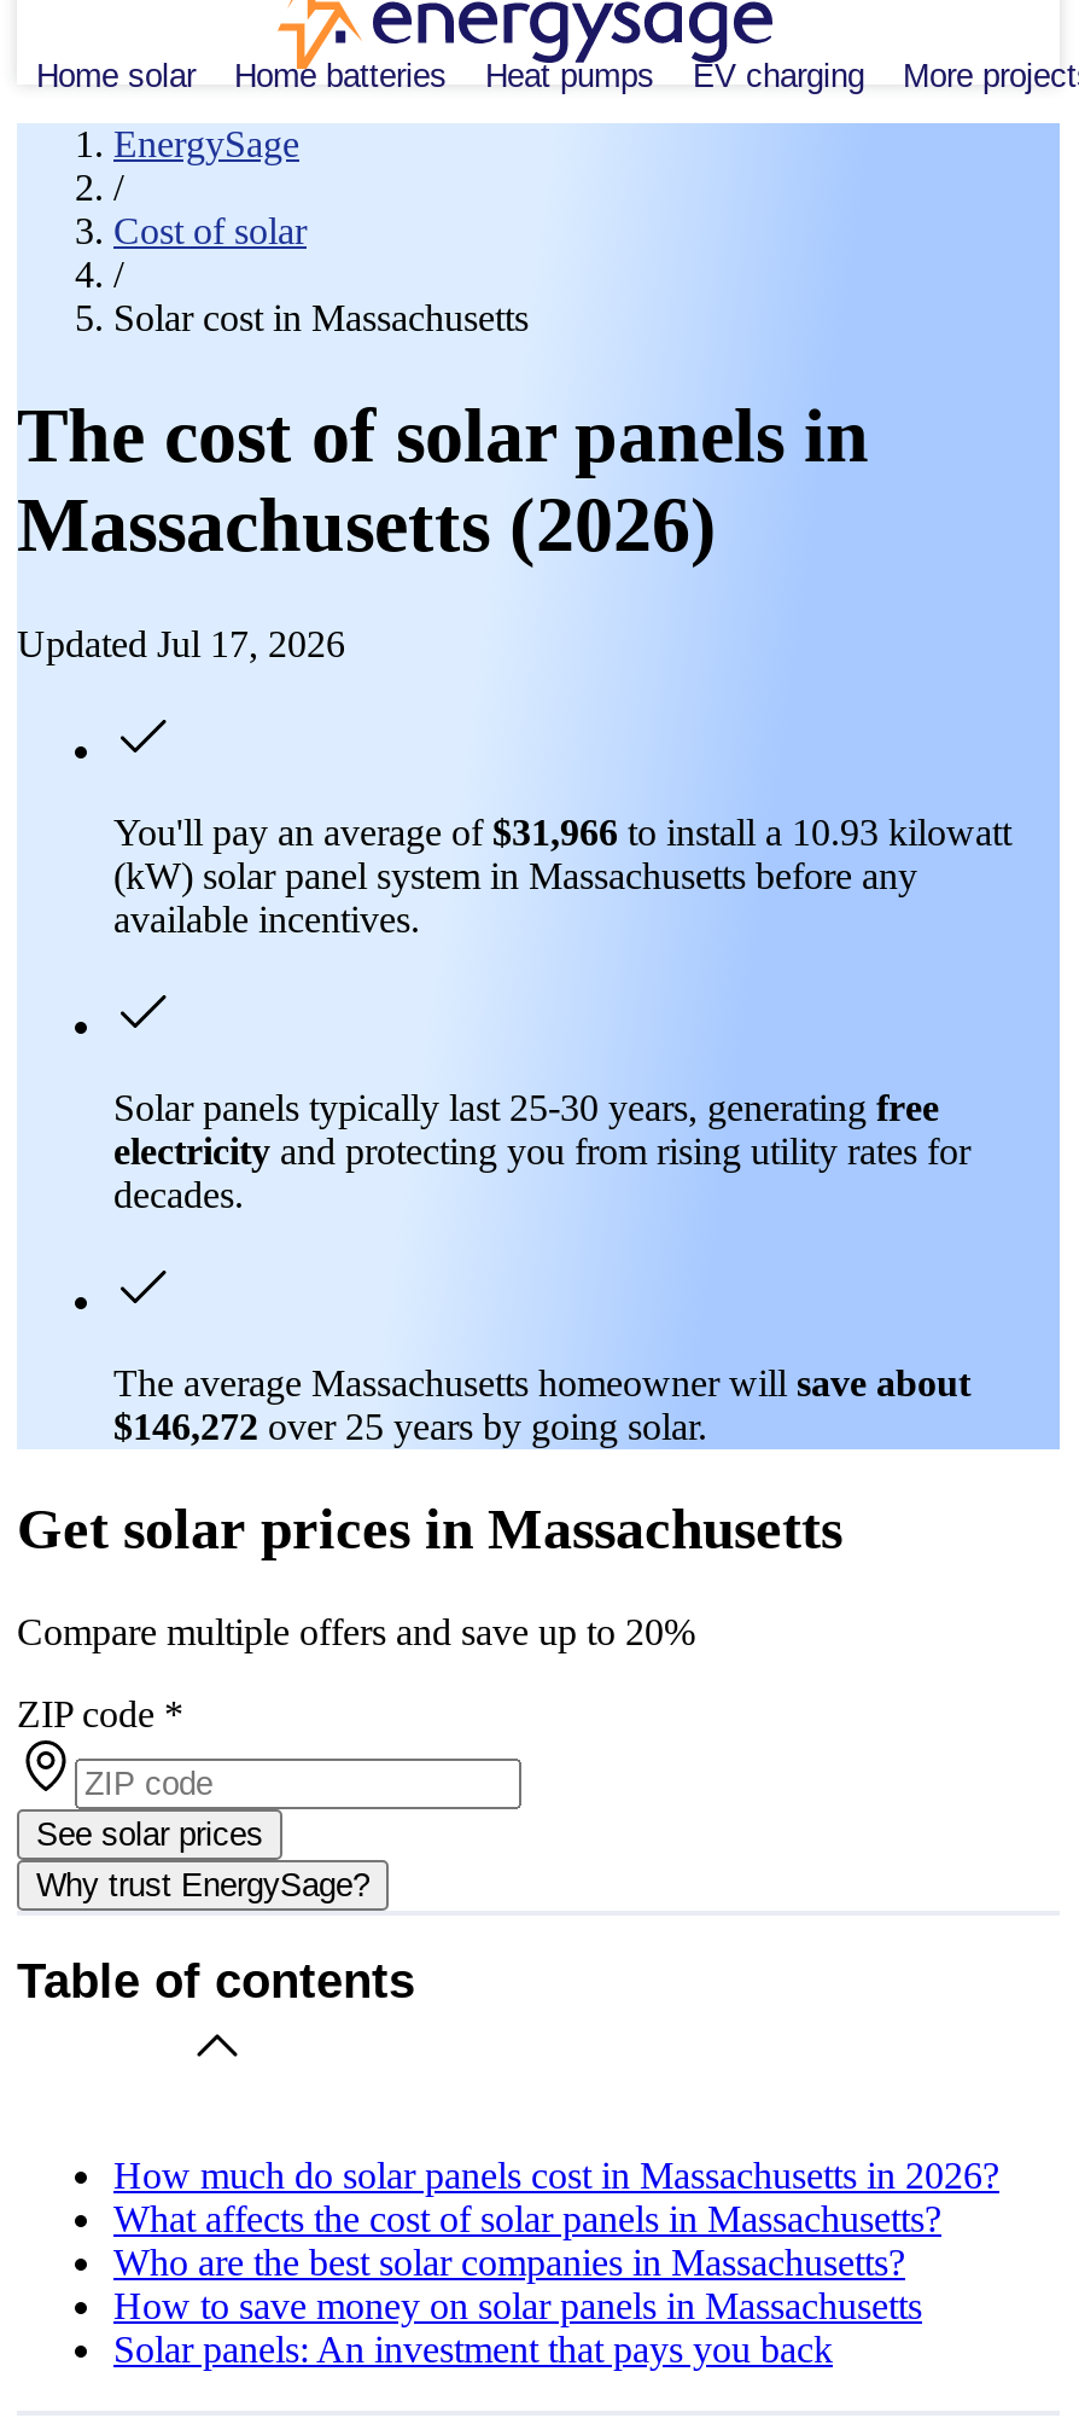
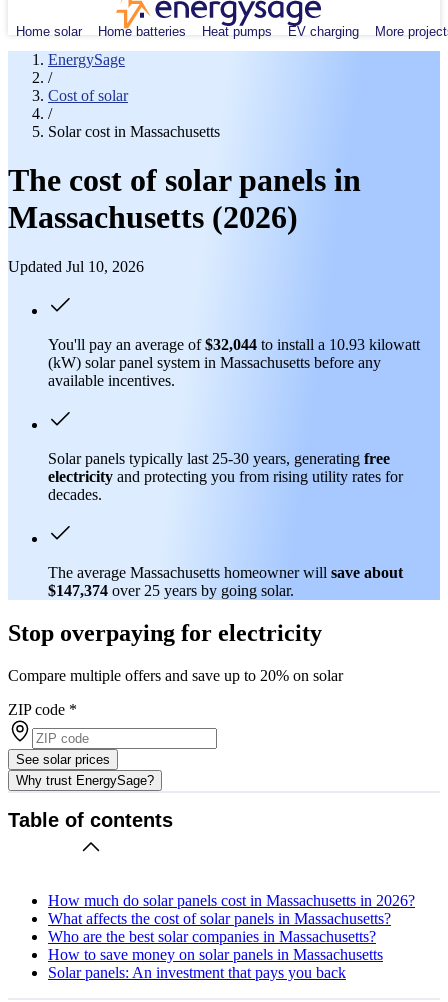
[17,623,345,664] Updated Jul 17, 2026 -> [8,258,144,275] Updated Jul 10, 2026
[113,811,1011,852] You'll pay an average of $31,966 to install a 10.93 kilowatt -> [48,336,420,353] You'll pay an average of $32,044 to install a 10.93 kilowatt
[113,1406,707,1447] $146,272 over 25 years by going solar. -> [48,582,294,599] $147,374 over 25 years by going solar.
[17,1497,842,1560] Get solar prices in Massachusetts -> [8,620,322,646] Stop overpaying for electricity
[17,1610,695,1652] Compare multiple offers and save up to 20% -> [8,667,343,684] Compare multiple offers and save up to 20% on solar

